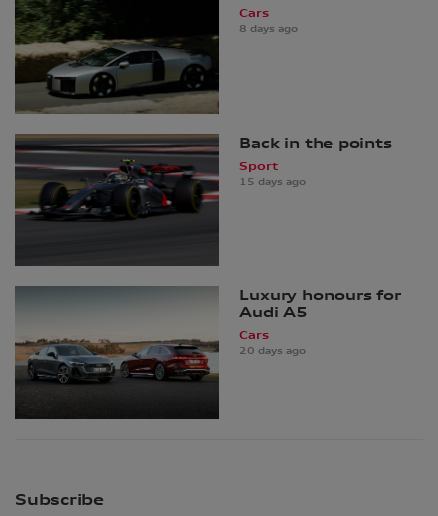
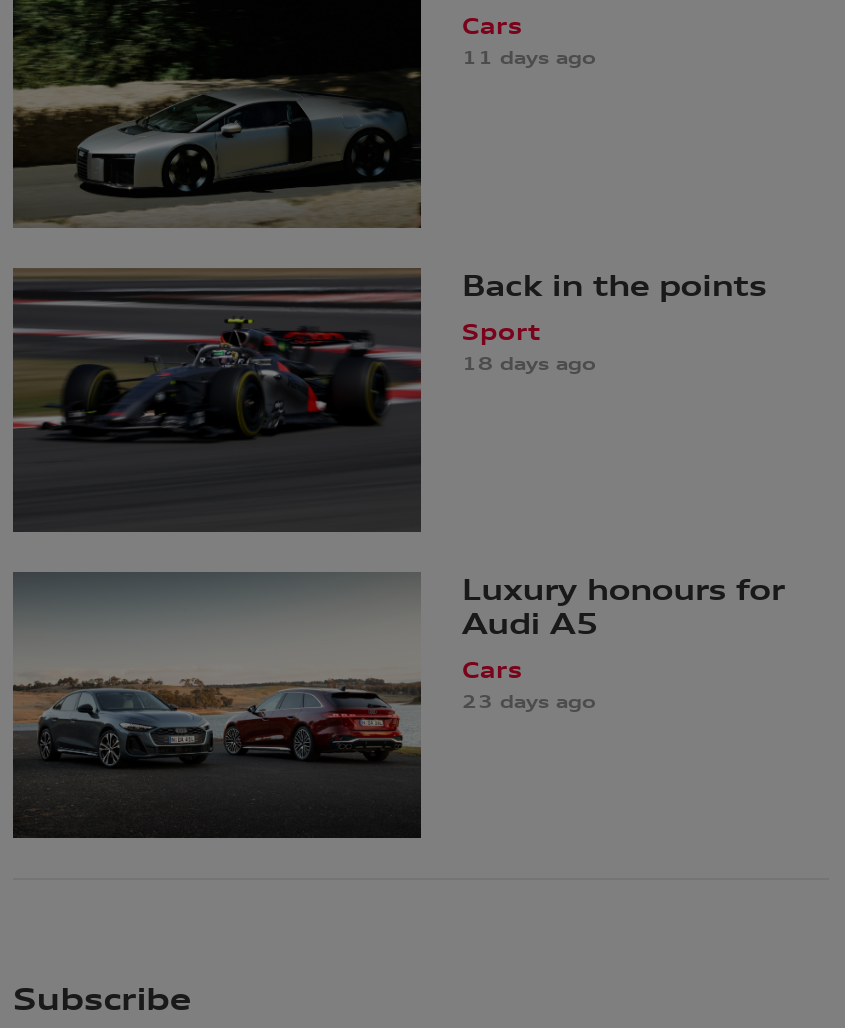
[239,23,298,34] 8 days ago -> [462,46,596,68] 11 days ago
[239,176,306,187] 15 days ago -> [462,352,596,374] 18 days ago
[239,345,306,356] 20 days ago -> [462,691,596,713] 23 days ago

